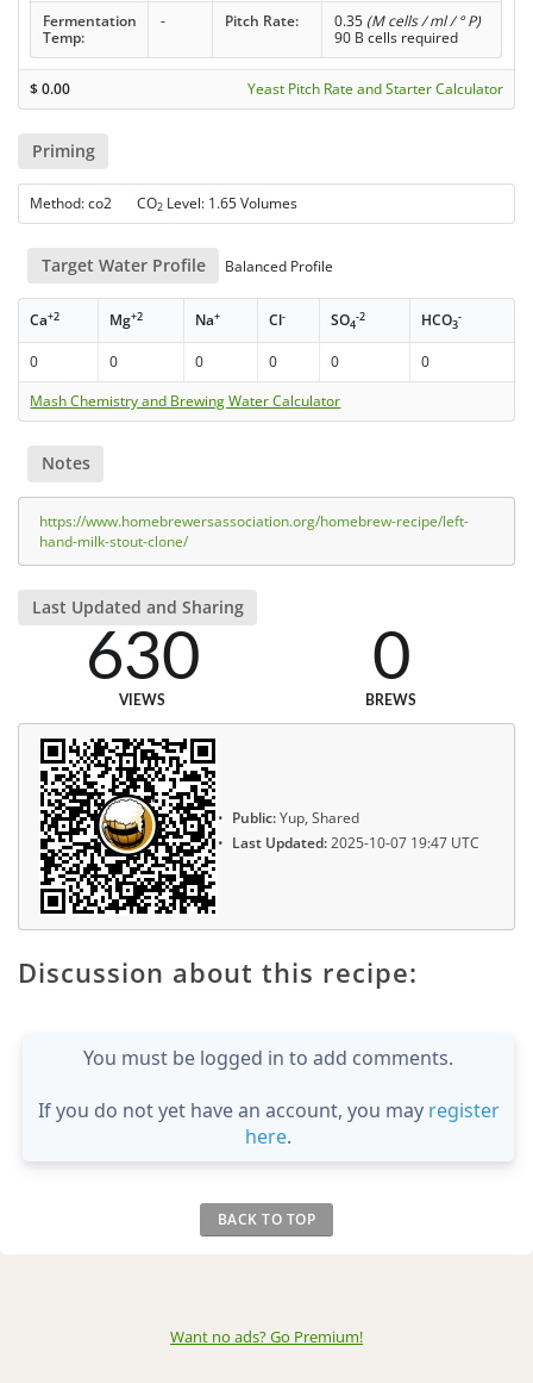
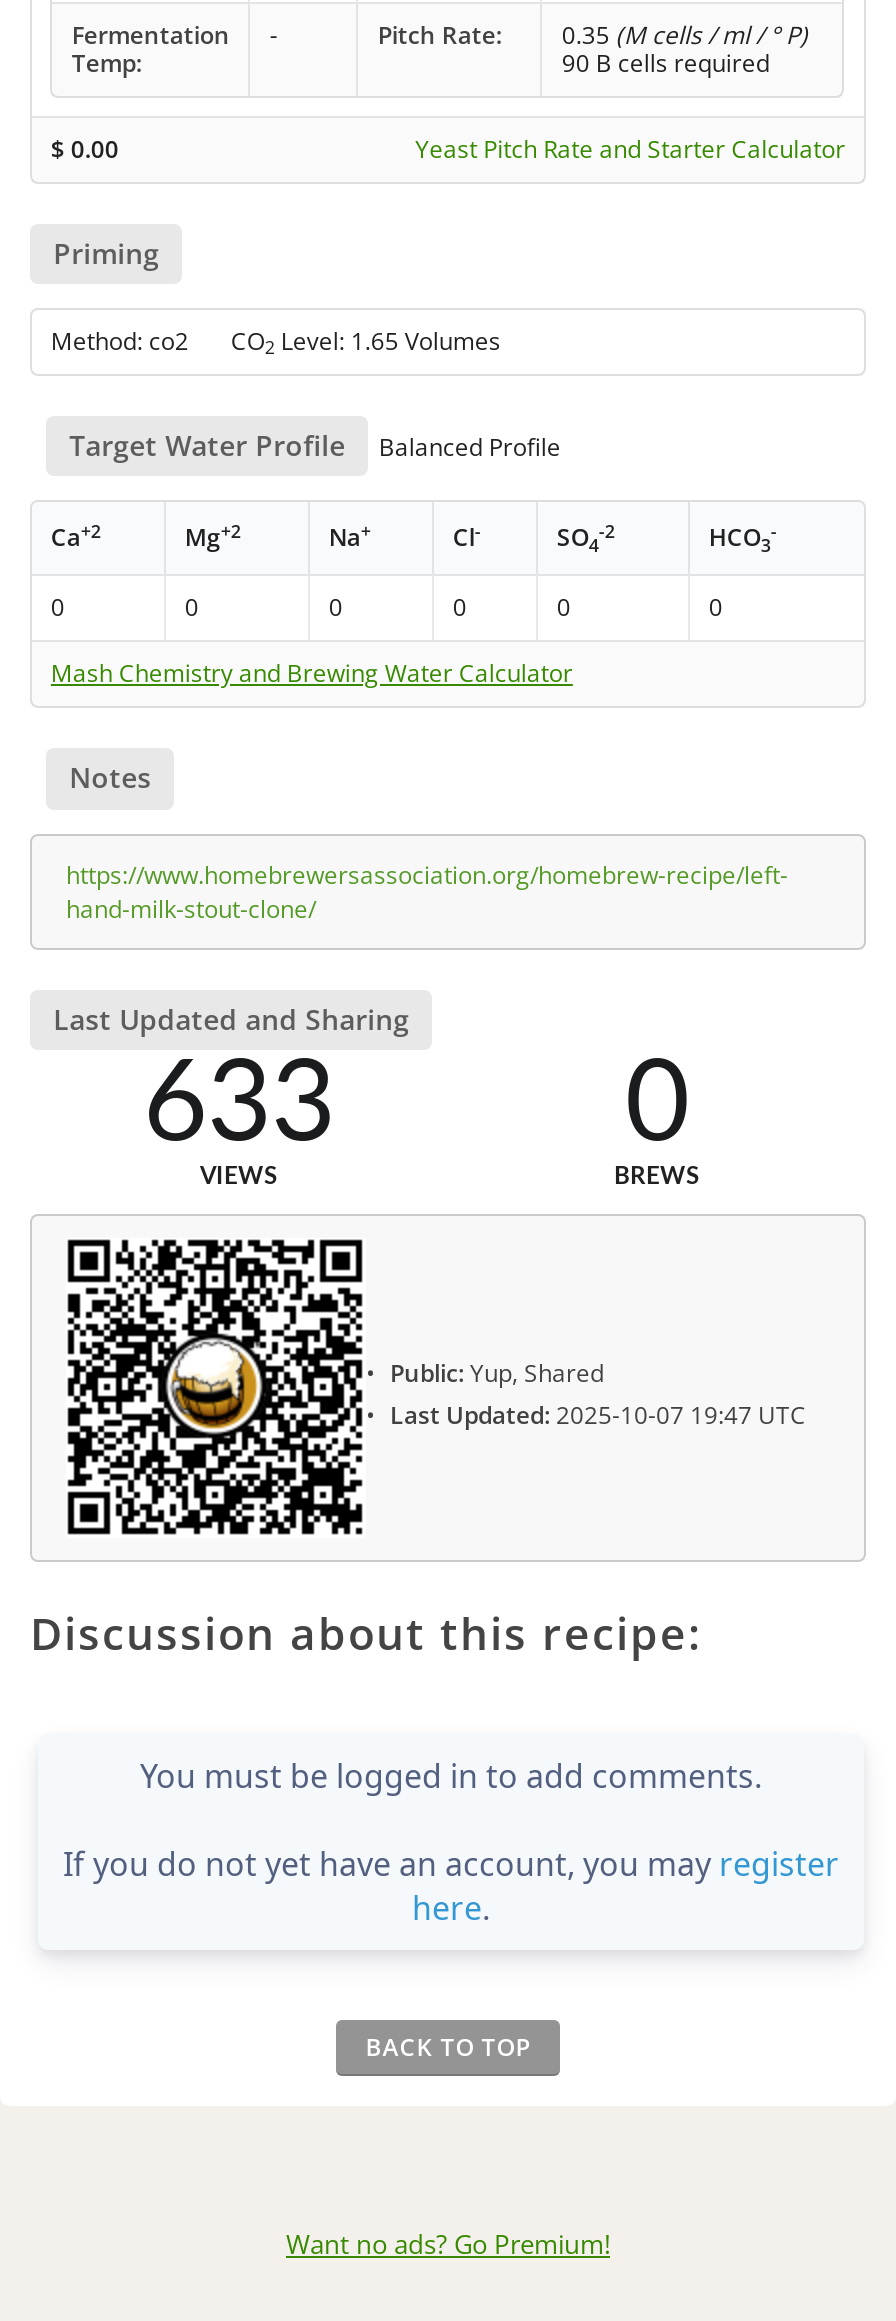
[85,625,199,692] 630 -> [143,1050,335,1162] 633

